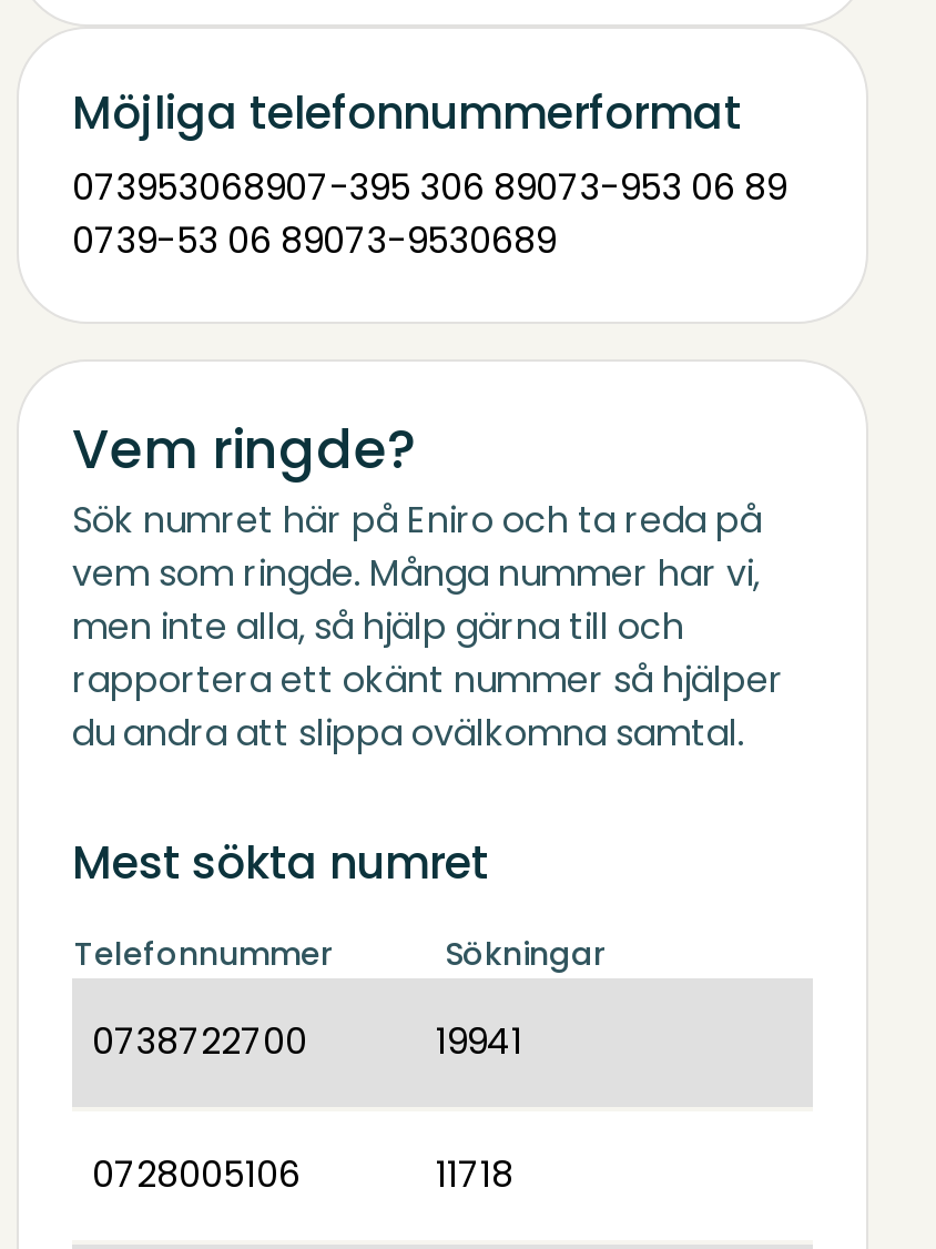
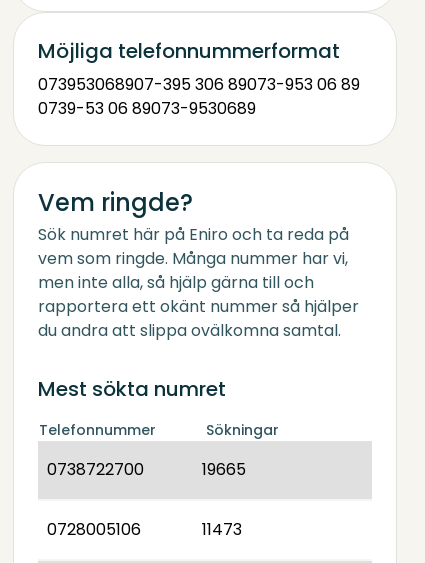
[436,1016,522,1067] 19941 -> [202,458,246,481] 19665
[436,1149,513,1200] 11718 -> [202,518,242,541] 11473

